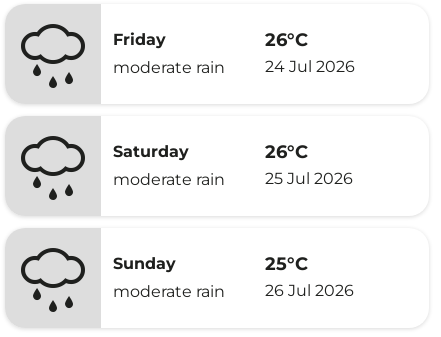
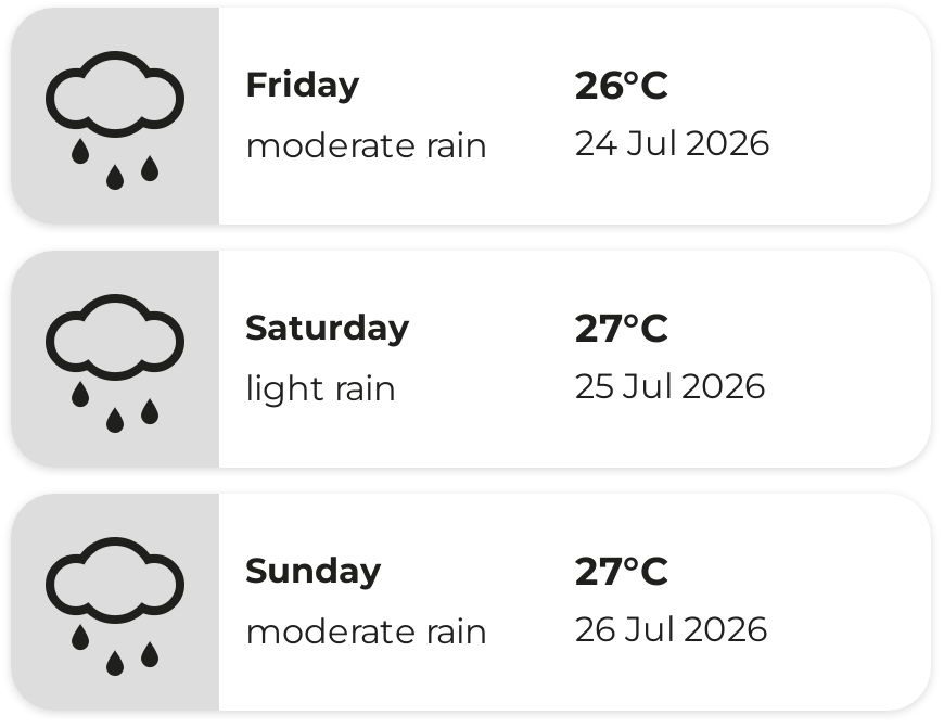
[265,140,308,162] 26°C -> [575,304,668,352] 27°C
[113,170,225,189] moderate rain -> [245,368,397,409] light rain
[265,252,308,274] 25°C -> [575,547,668,595] 27°C

